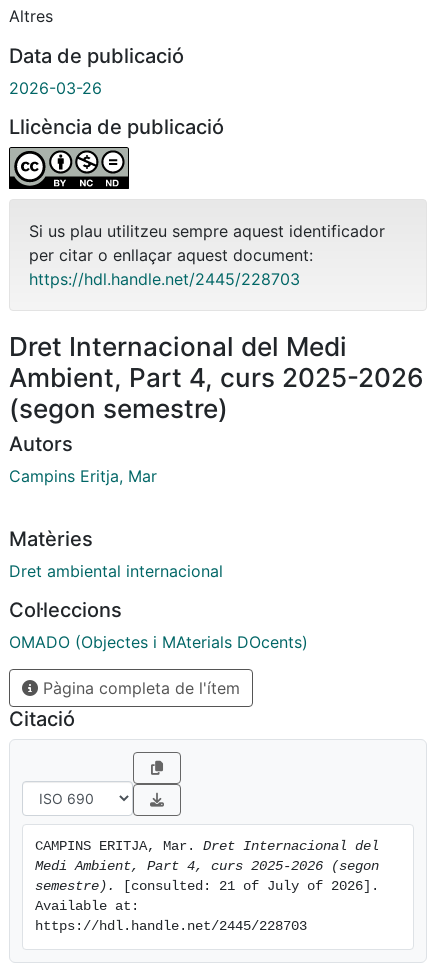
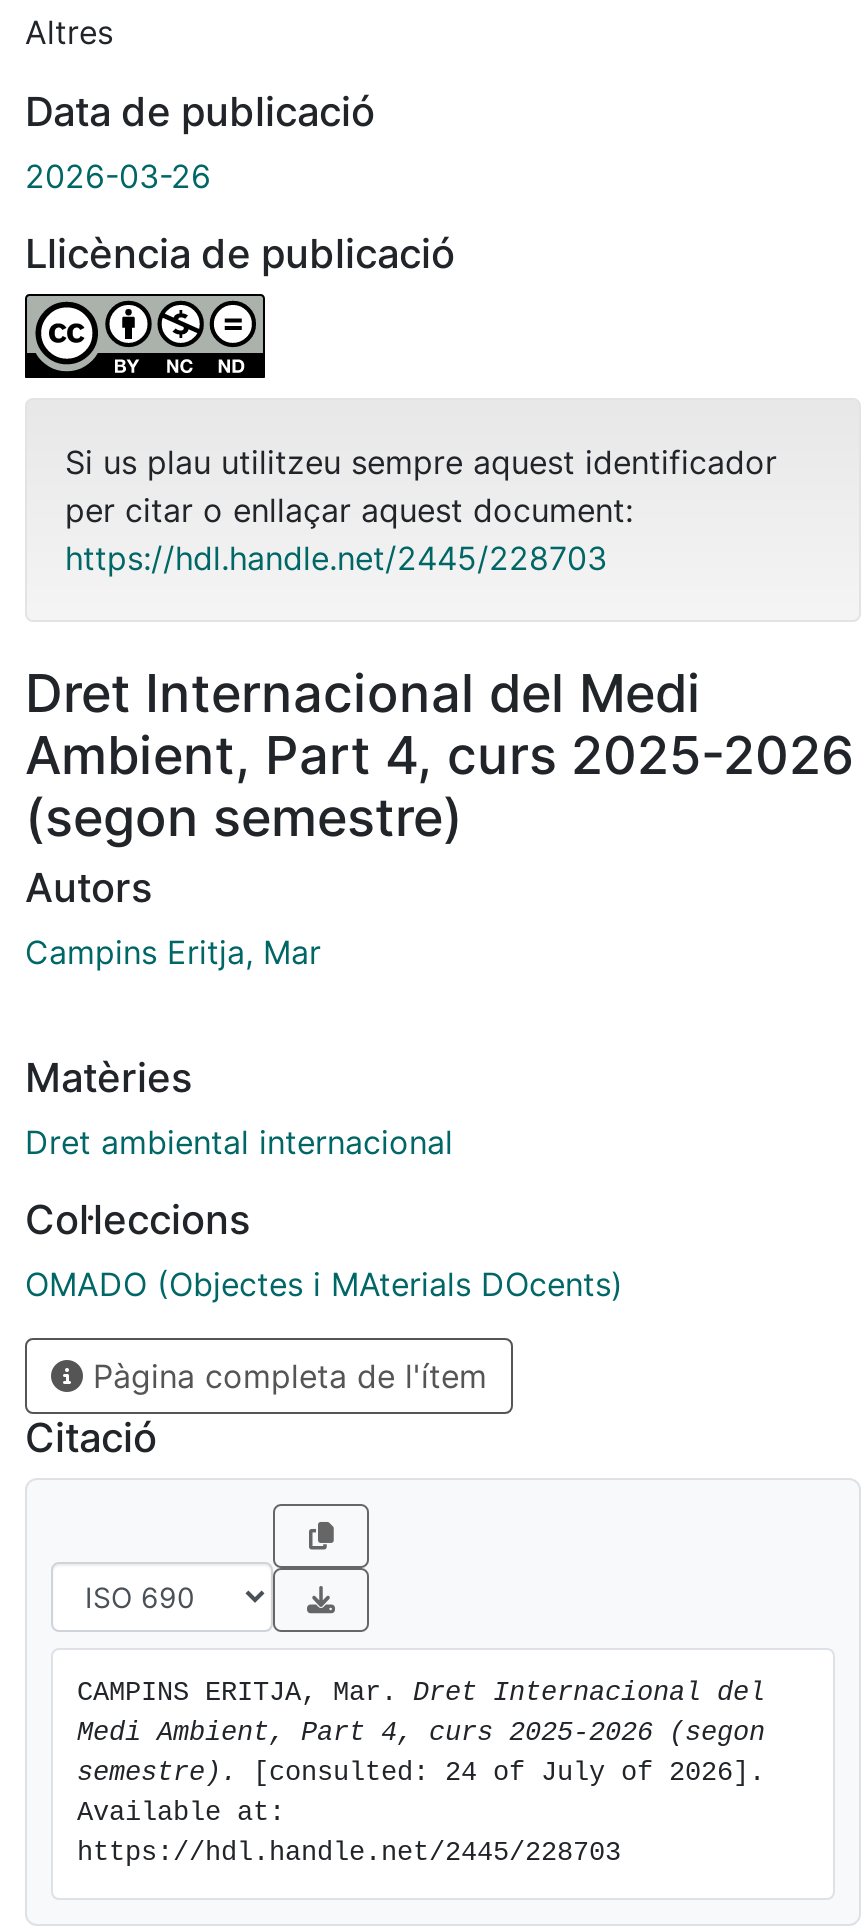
[35,879,379,894] semestre). [consulted: 21 of July of 2026]. -> [77,1758,765,1788] semestre). [consulted: 24 of July of 2026].

